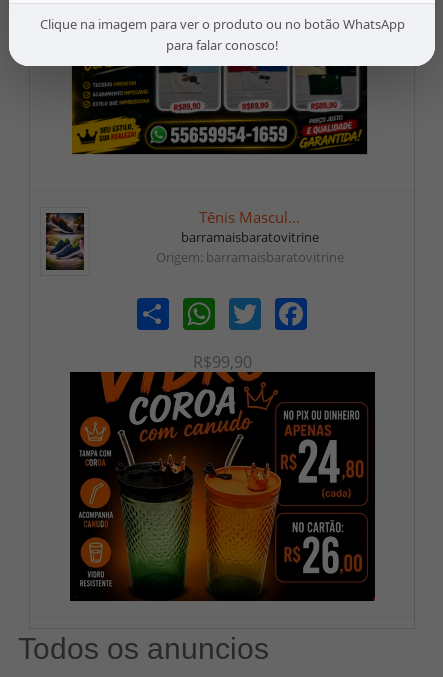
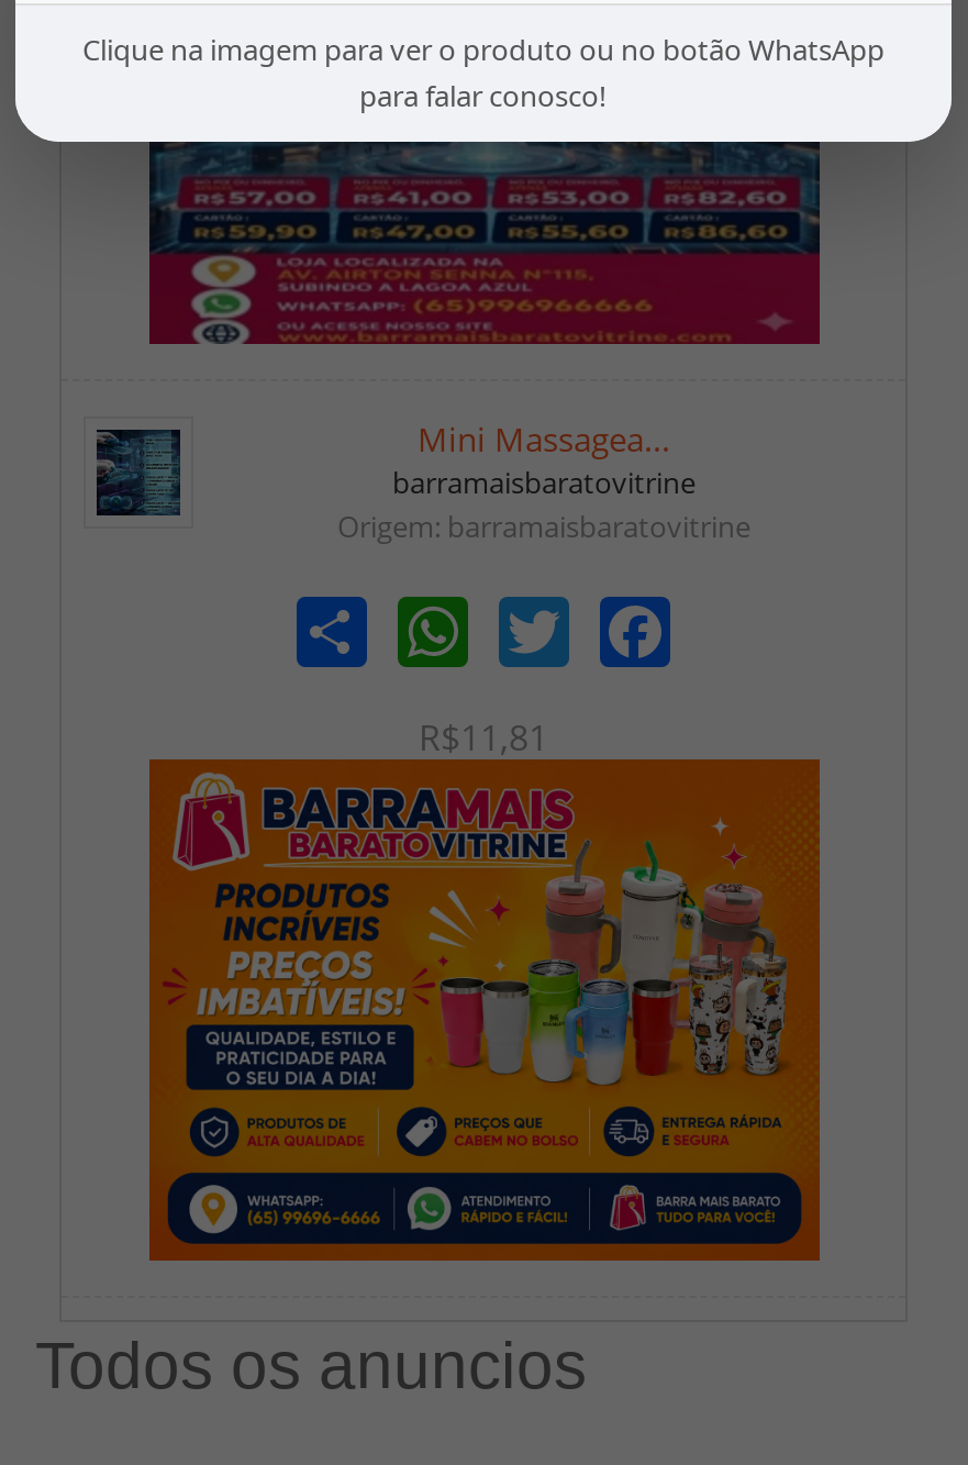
[71,66,374,158] [image] -> [149,142,820,346] [image]
[199,207,300,227] Tênis Mascul... -> [418,416,670,460] Mini Massagea...
[46,214,84,271] [image] -> [97,432,180,533] [image]
[69,351,376,602] [image] | R$99,90 -> [149,712,820,1263] [image] | R$11,81

